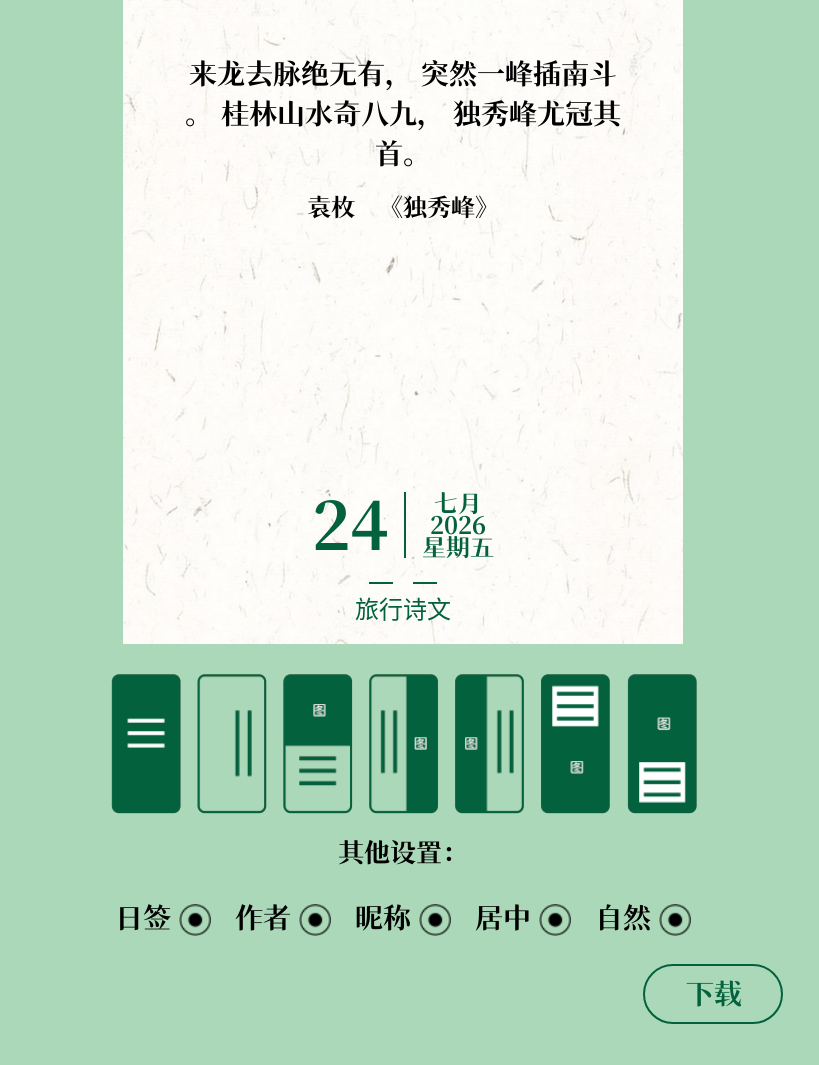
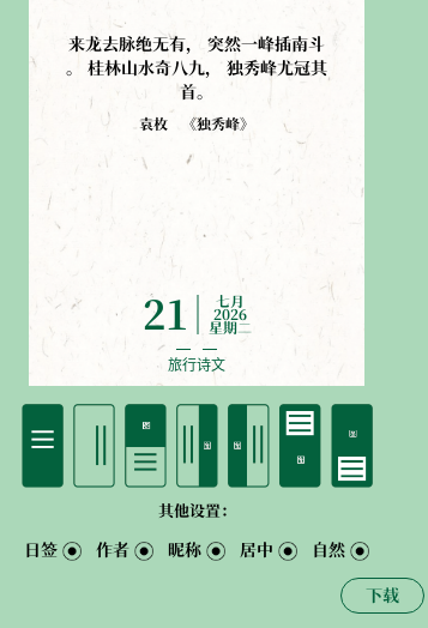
[312,492,388,558] 24 -> [142,295,188,334] 21
[422,534,494,558] 星期五 -> [208,320,251,334] 星期二

